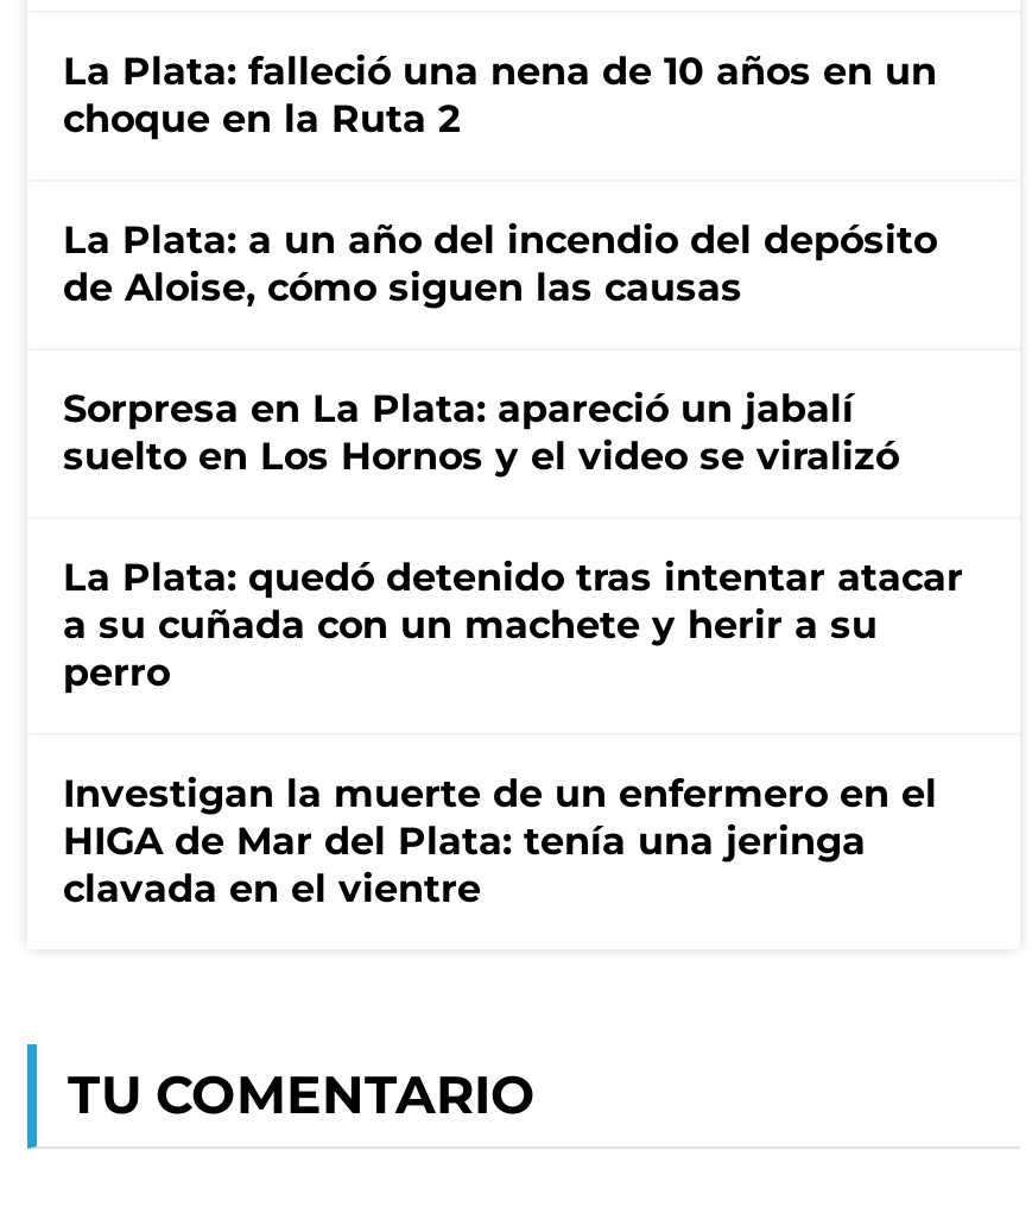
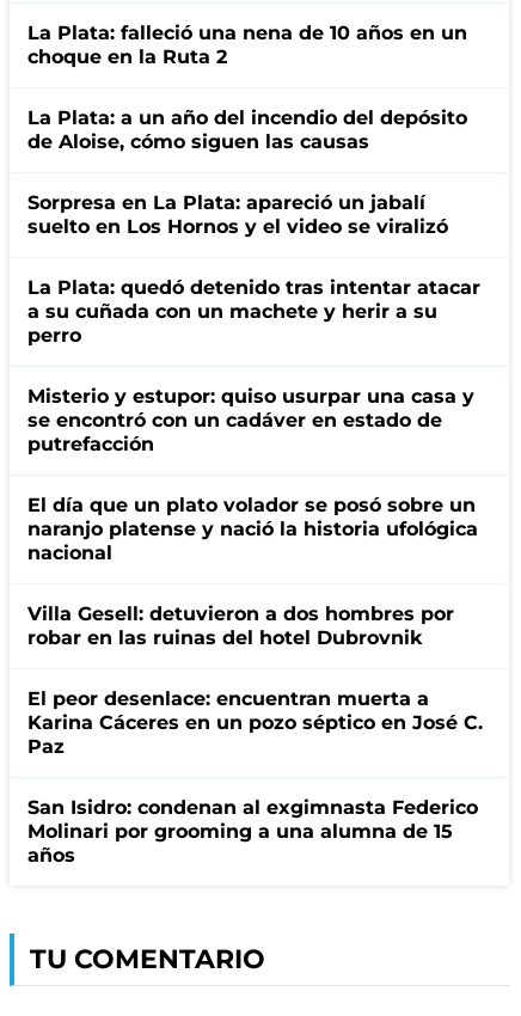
[63,771,937,911] Investigan la muerte de un enfermero en el | HIGA de Mar del Plata: tenía una jeringa | clavada en el vientre -> [27,385,483,866] Misterio y estupor: quiso usurpar una casa y | se encontró con un cadáver en estado de | putrefacción | El día que un plato volador se posó sobre un | naranjo platense y nació la historia ufológica | nacional | Villa Gesell: detuvieron a dos hombres por | robar en las ruinas del hotel Dubrovnik | El peor desenlace: encuentran muerta a | Karina Cáceres en un pozo séptico en José C. | Paz | San Isidro: condenan al exgimnasta Federico | Molinari por grooming a una alumna de 15 | años

